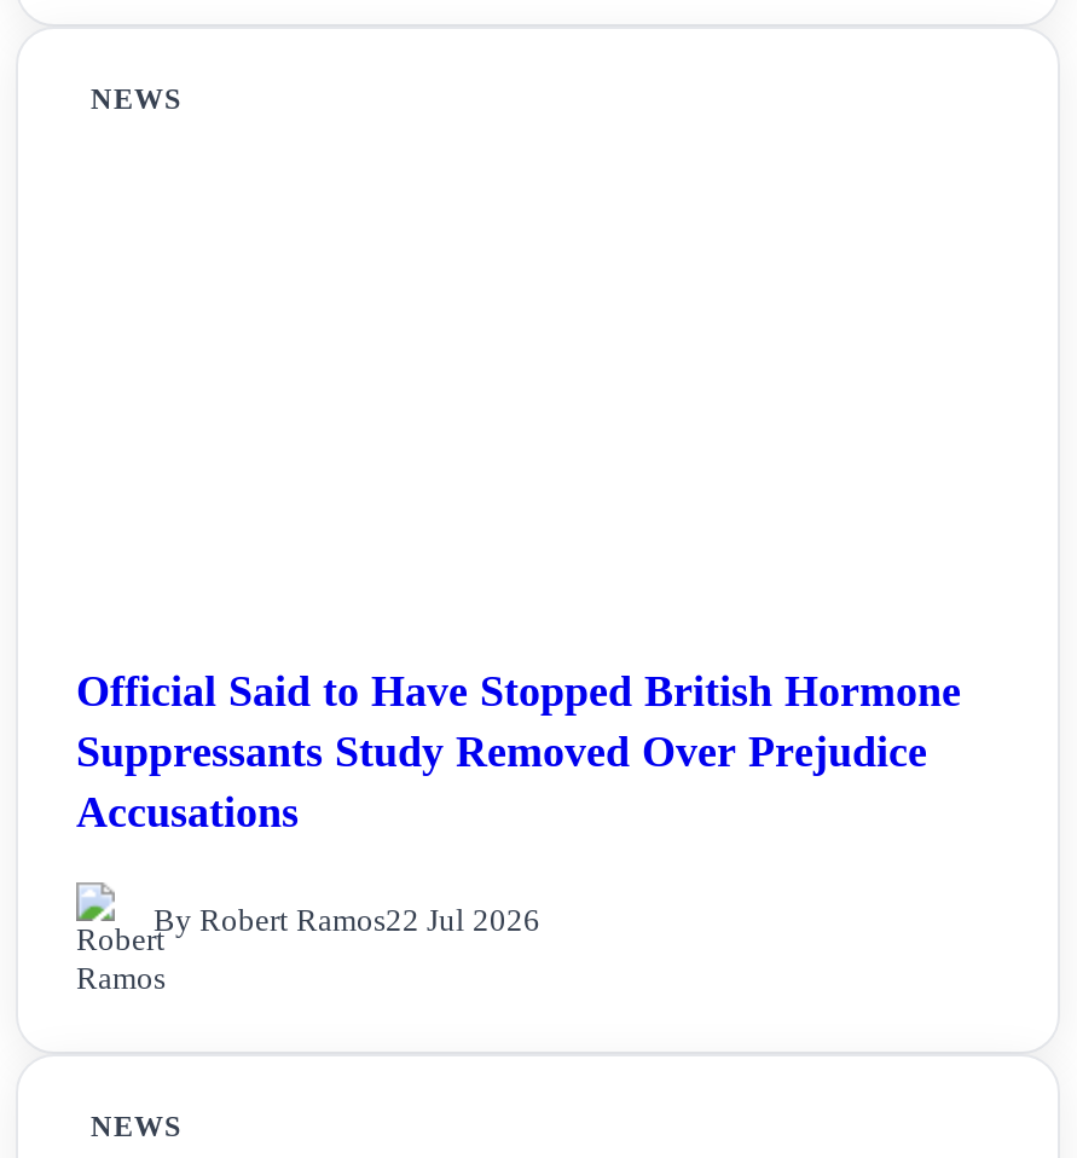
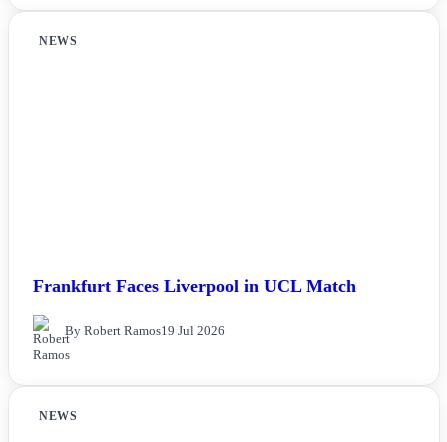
[76,668,961,838] Official Said to Have Stopped British Hormone | Suppressants Study Removed Over Prejudice | Accusations -> [33,276,356,296] Frankfurt Faces Liverpool in UCL Match
[154,903,540,939] By Robert Ramos22 Jul 2026 -> [65,323,225,338] By Robert Ramos19 Jul 2026

